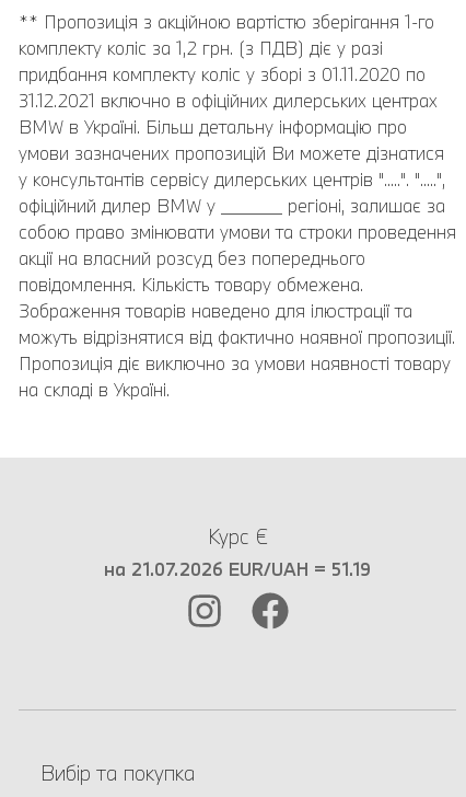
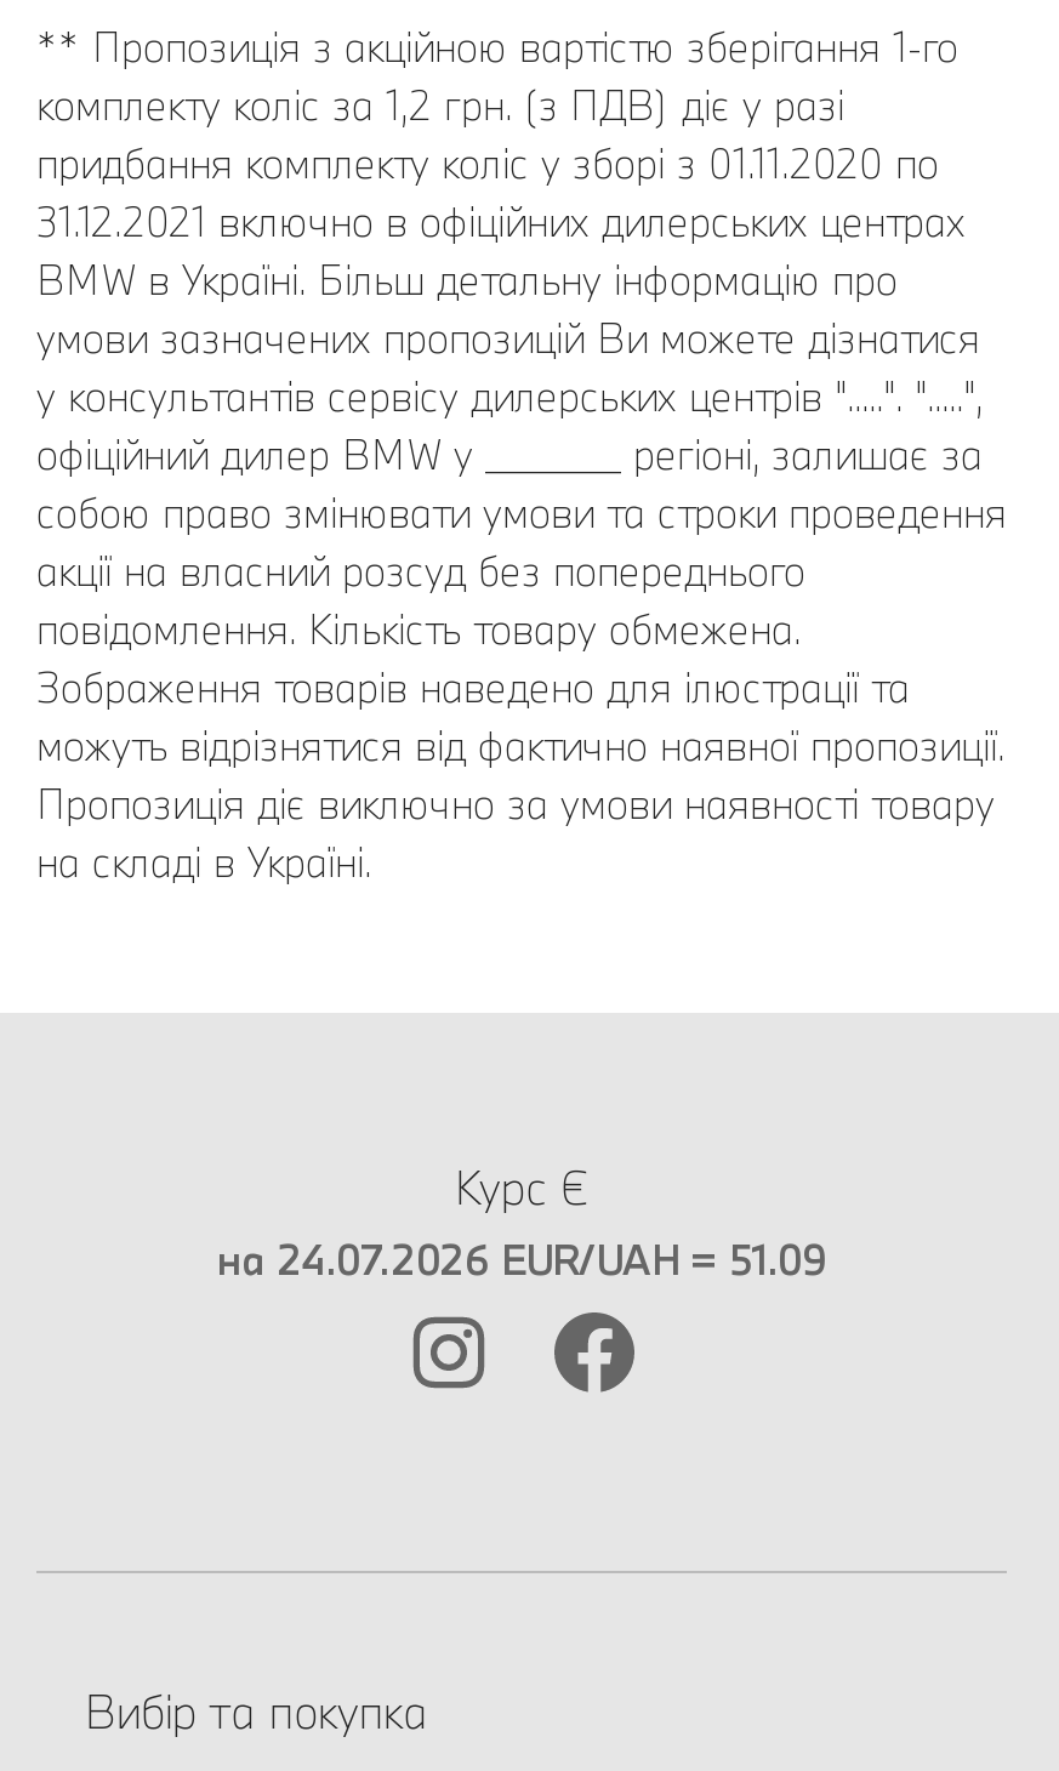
[104,558,371,581] на 21.07.2026 EUR/UAH = 51.19 -> [217,1234,826,1285] на 24.07.2026 EUR/UAH = 51.09

